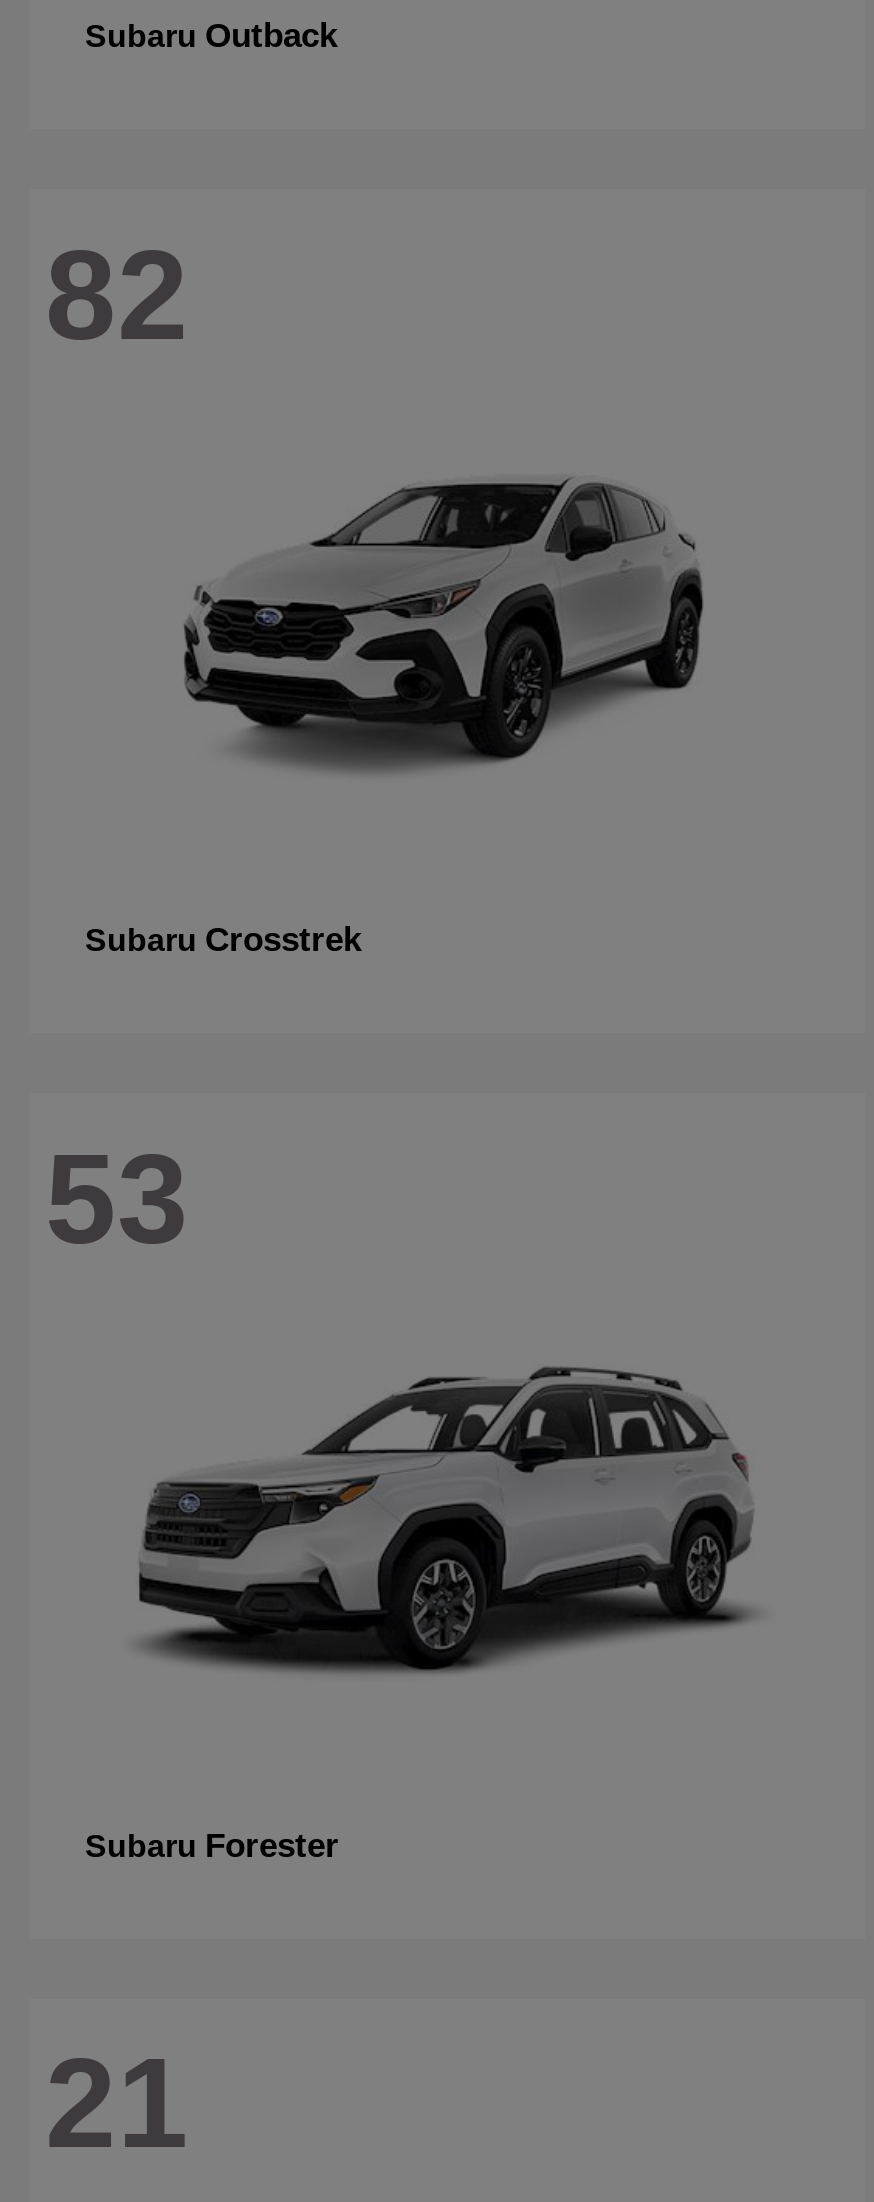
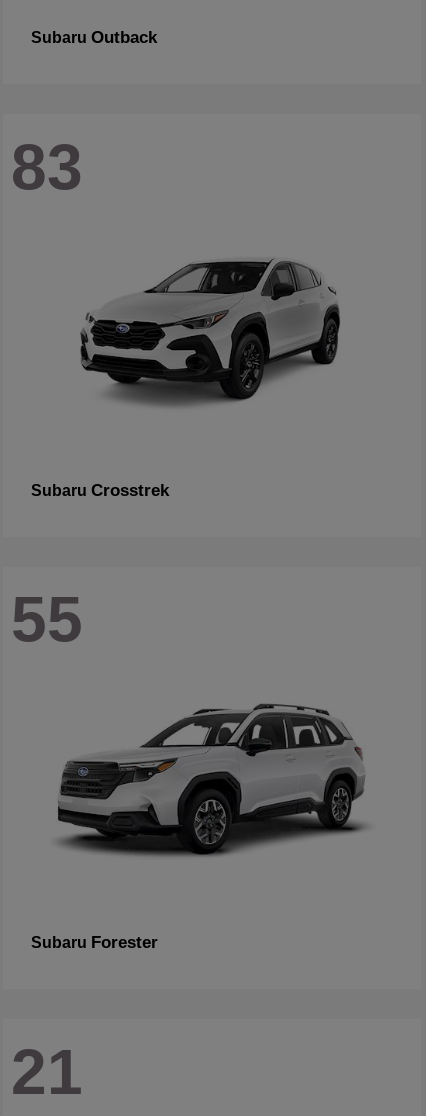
[45,222,189,366] 82 -> [11,131,83,203] 83
[45,1127,189,1271] 53 -> [11,583,83,655] 55

